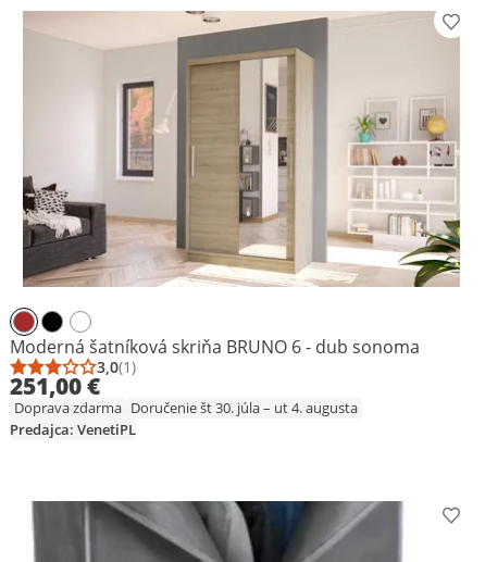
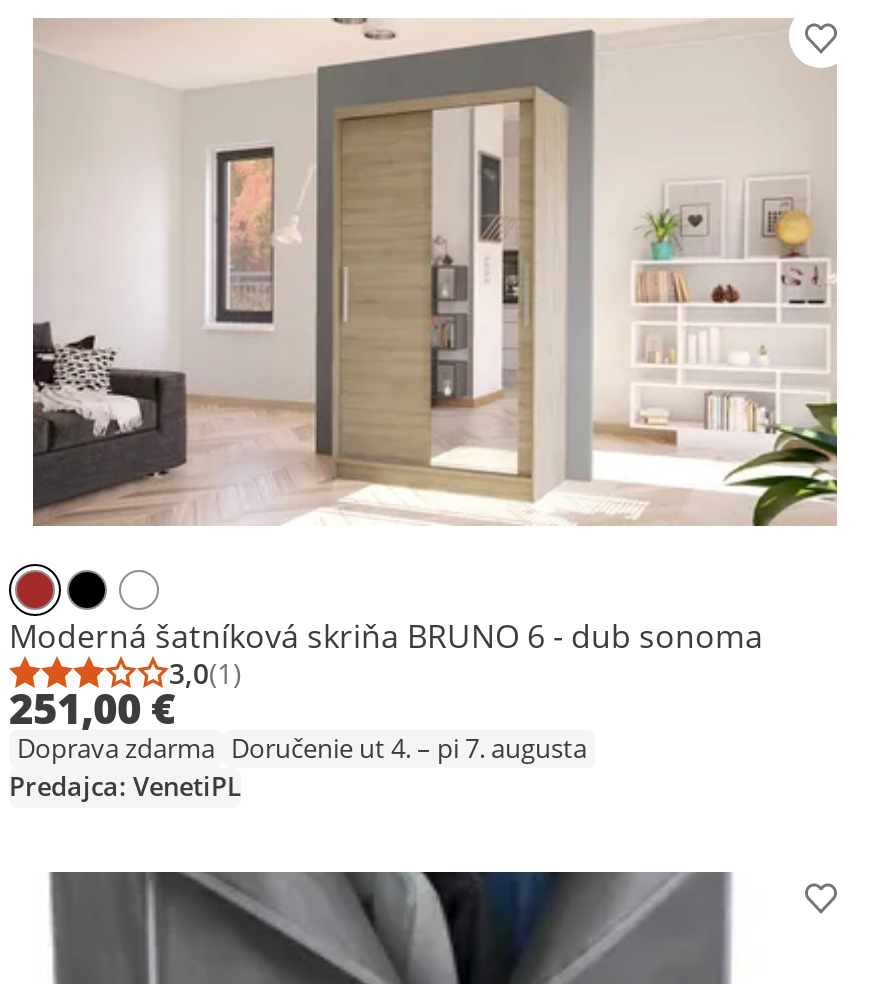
[14,398,358,417] Doprava zdarma Doručenie št 30. júla – ut 4. augusta -> [17,730,587,766] Doprava zdarma Doručenie ut 4. – pi 7. augusta

